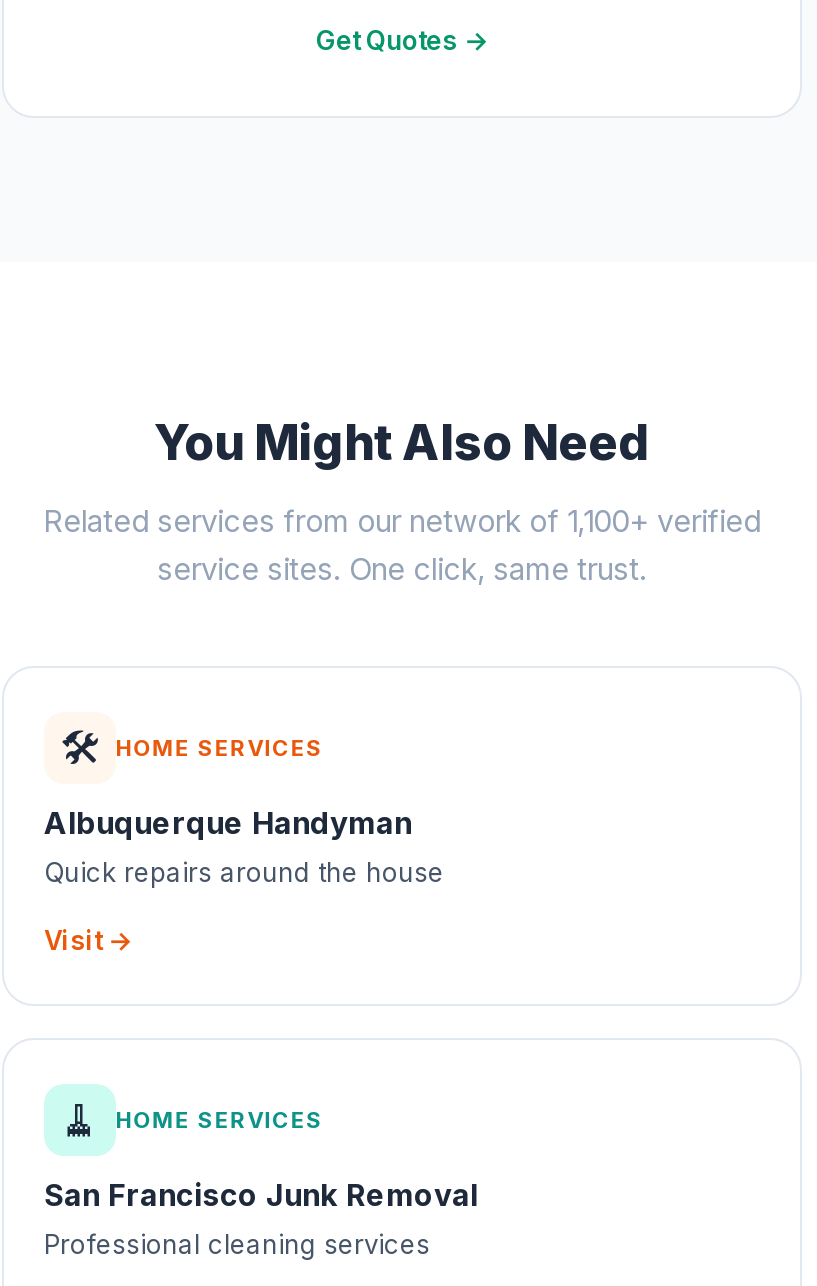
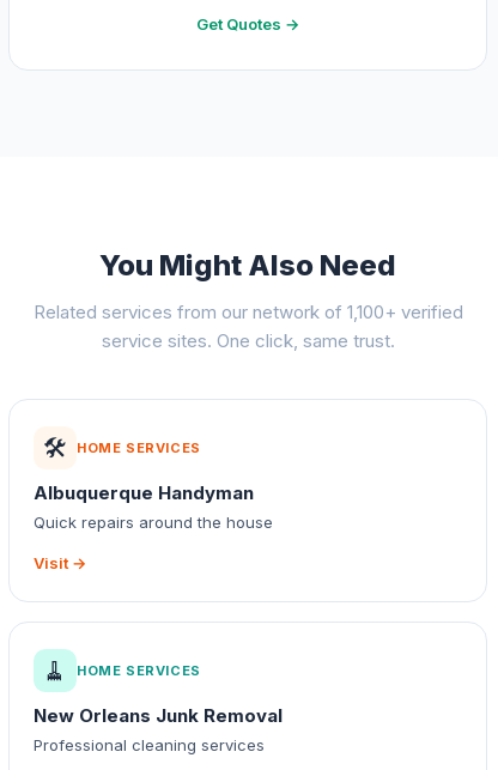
[44,1176,478,1214] San Francisco Junk Removal -> [34,704,283,727] New Orleans Junk Removal

